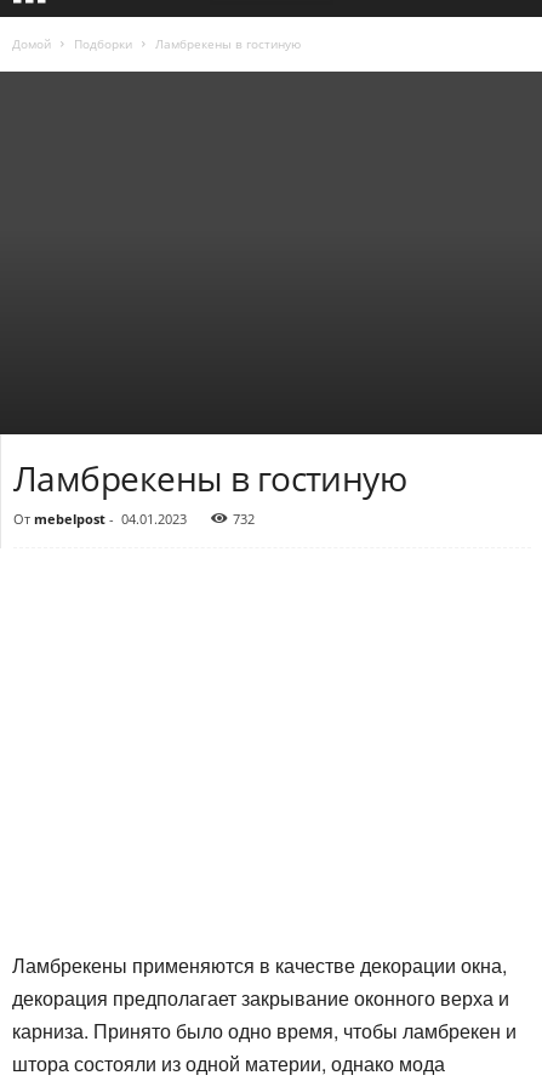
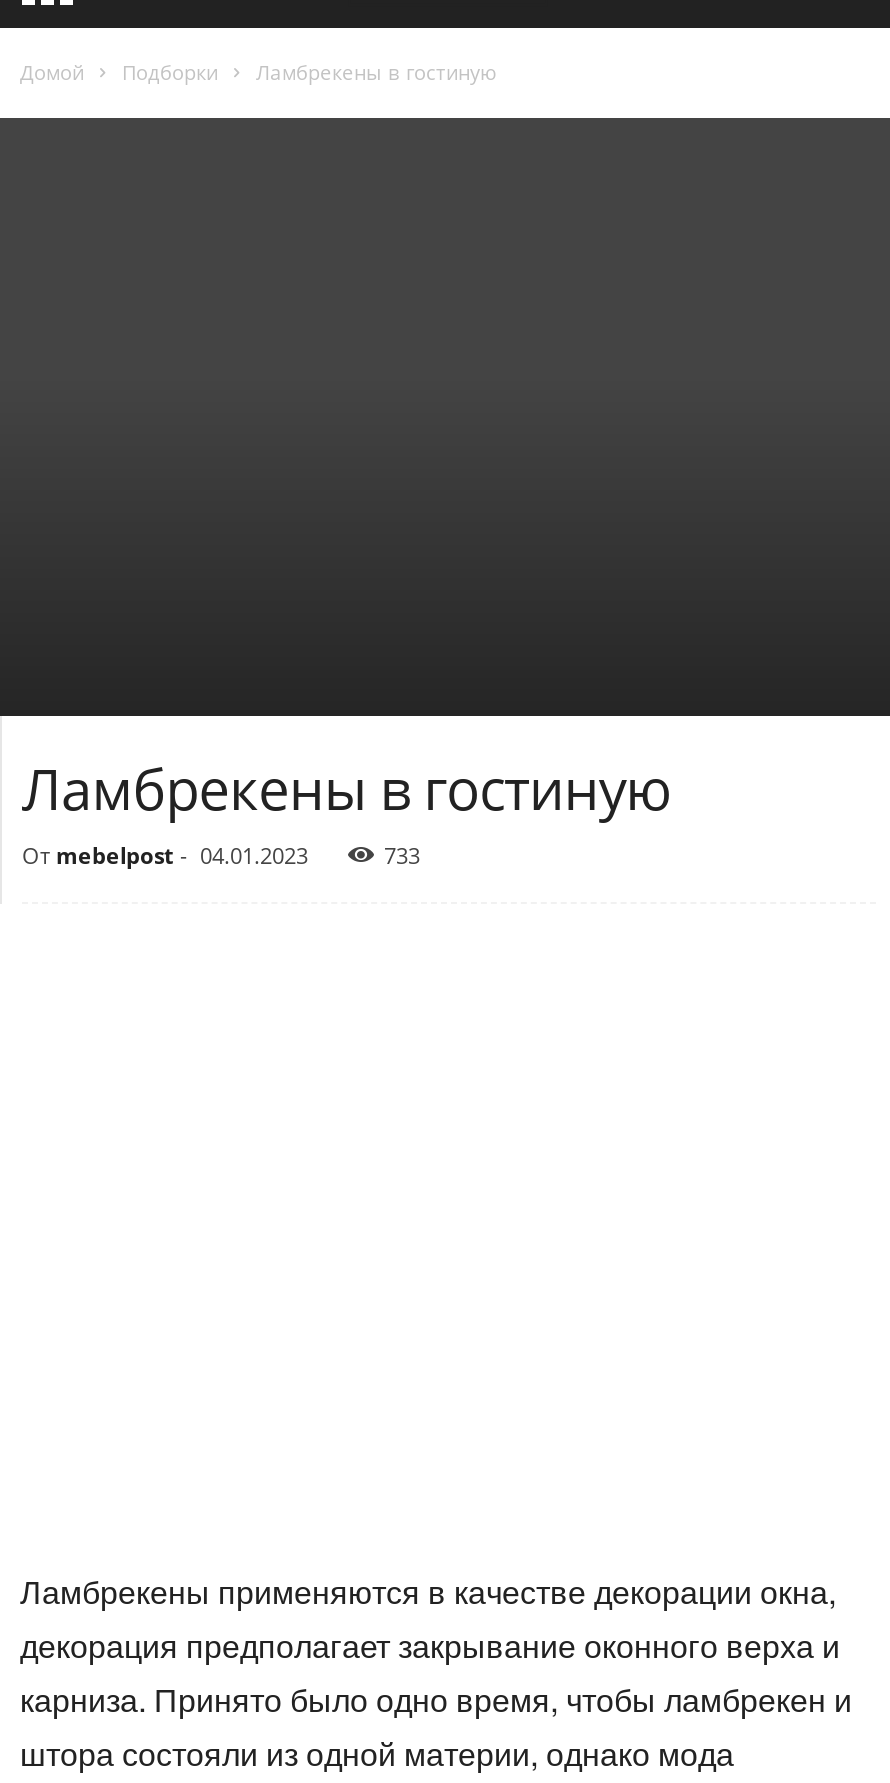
[233,509,255,527] 732 -> [384,840,420,870] 733

